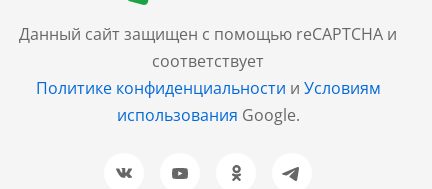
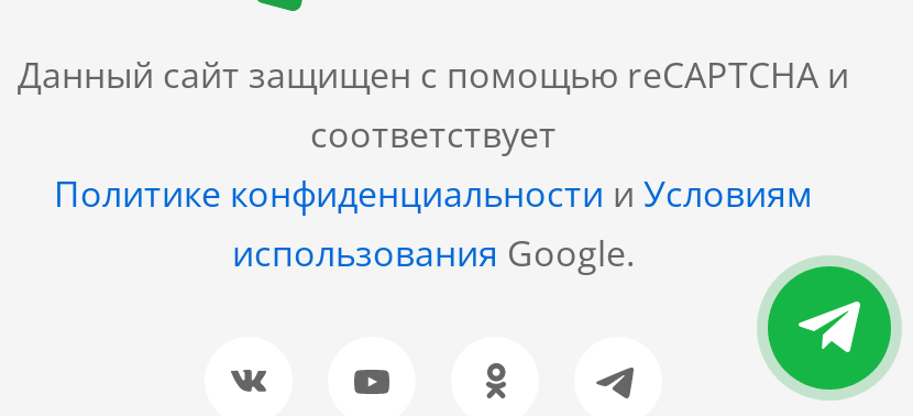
none -> [757,255,902,401] [image]

